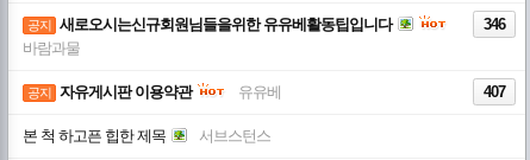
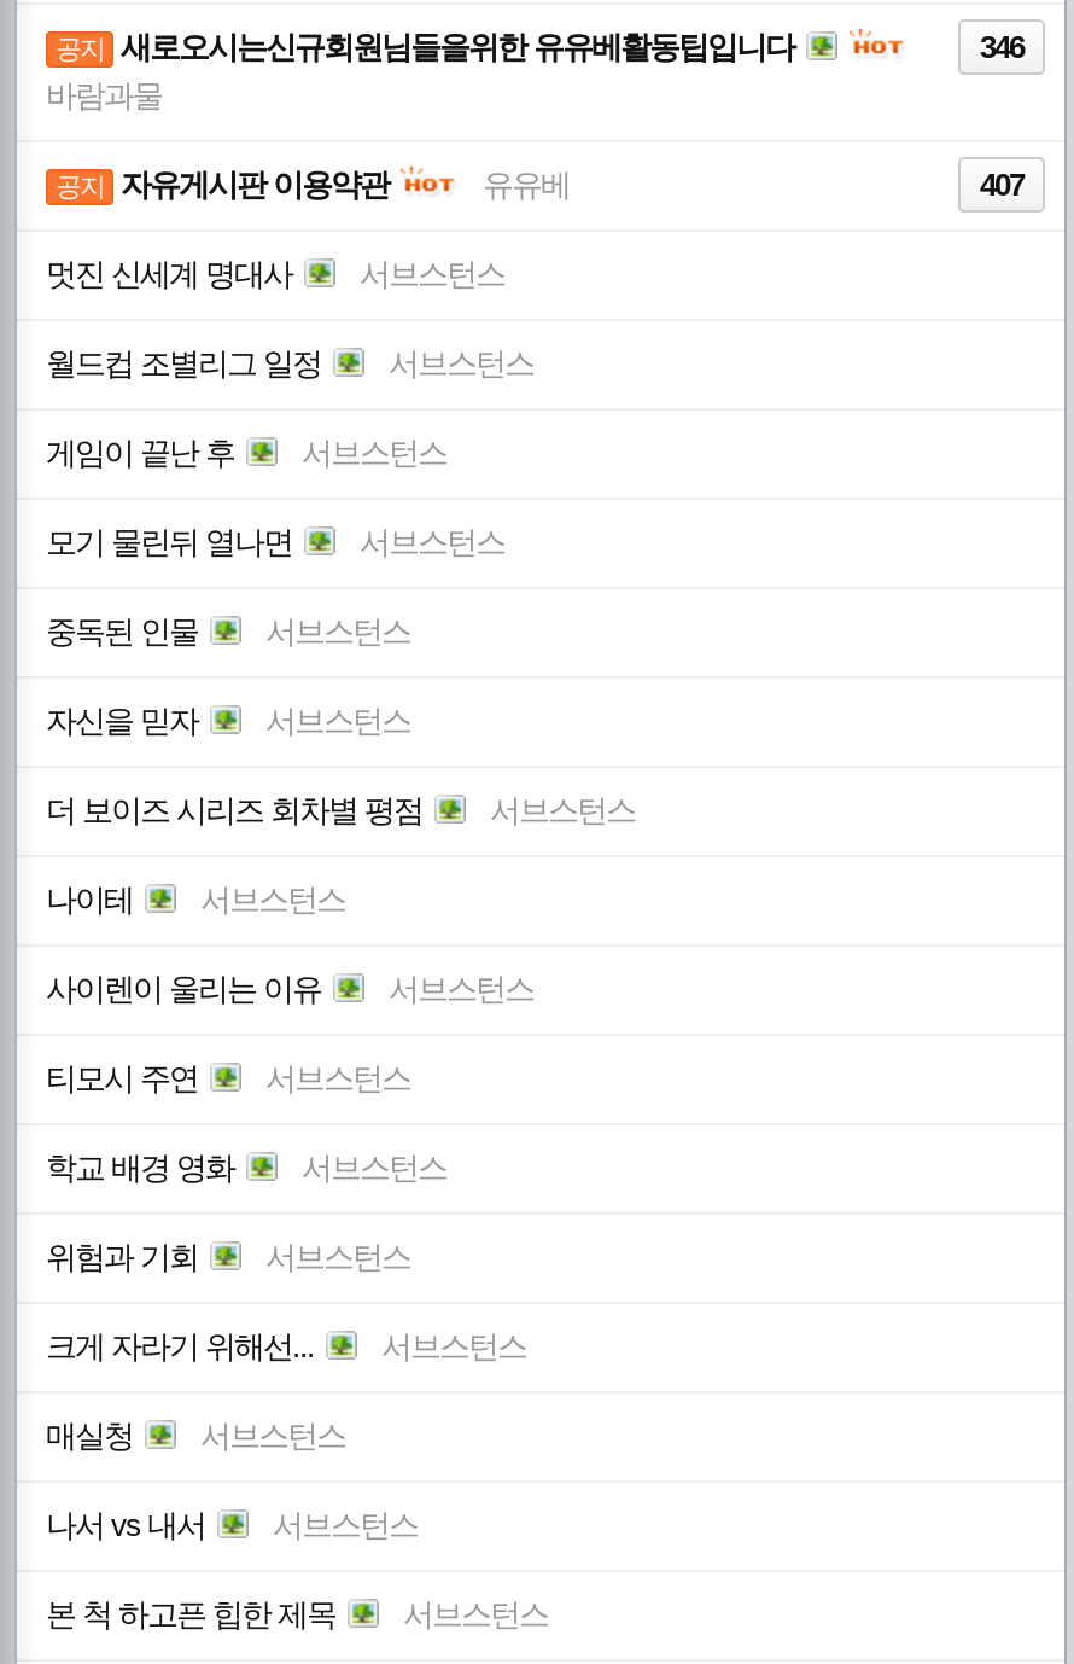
none -> [46,256,635,1543] 멋진 신세계 명대사 | 서브스턴스 | 월드컵 조별리그 일정 | 서브스턴스 | 게임이 끝난 후 | 서브스턴스 | 모기 물린뒤 열나면 | 서브스턴스 | 중독된 인물 | 서브스턴스 | 자신을 믿자 | 서브스턴스 | 더 보이즈 시리즈 회차별 평점 | 서브스턴스 | 나이테 | 서브스턴스 | 사이렌이 울리는 이유 | 서브스턴스 | 티모시 주연 | 서브스턴스 | 학교 배경 영화 | 서브스턴스 | 위험과 기회 | 서브스턴스 | 크게 자라기 위해선... | 서브스턴스 | 매실청 | 서브스턴스 | 나서 vs 내서 | 서브스턴스

